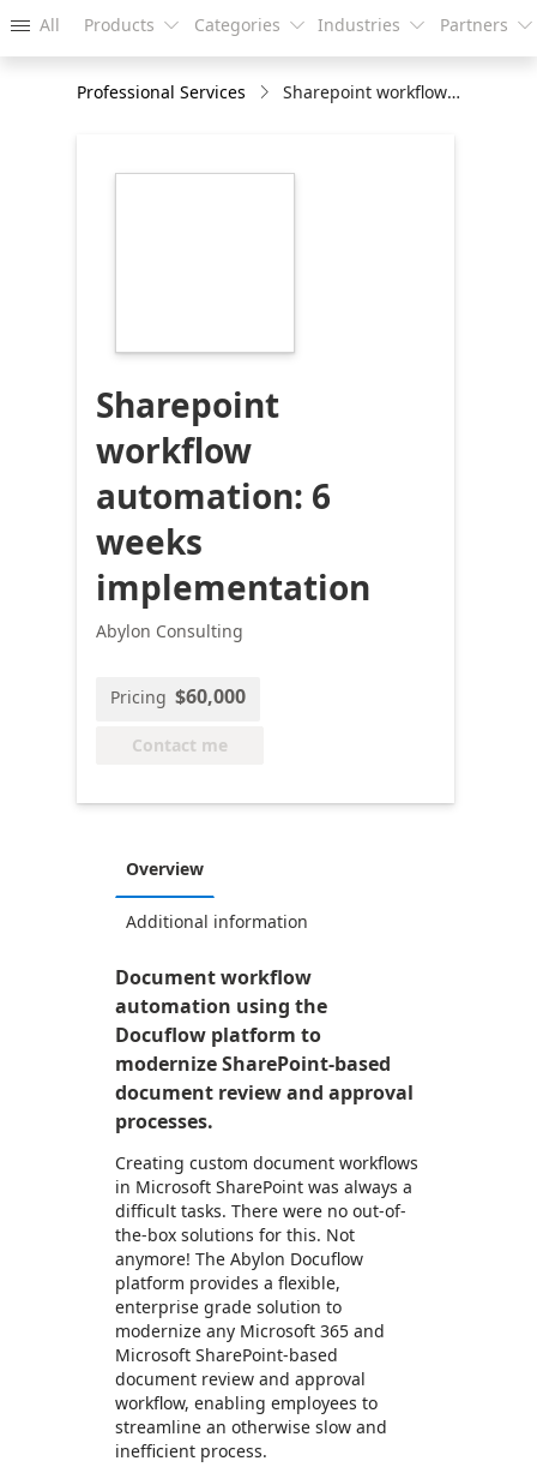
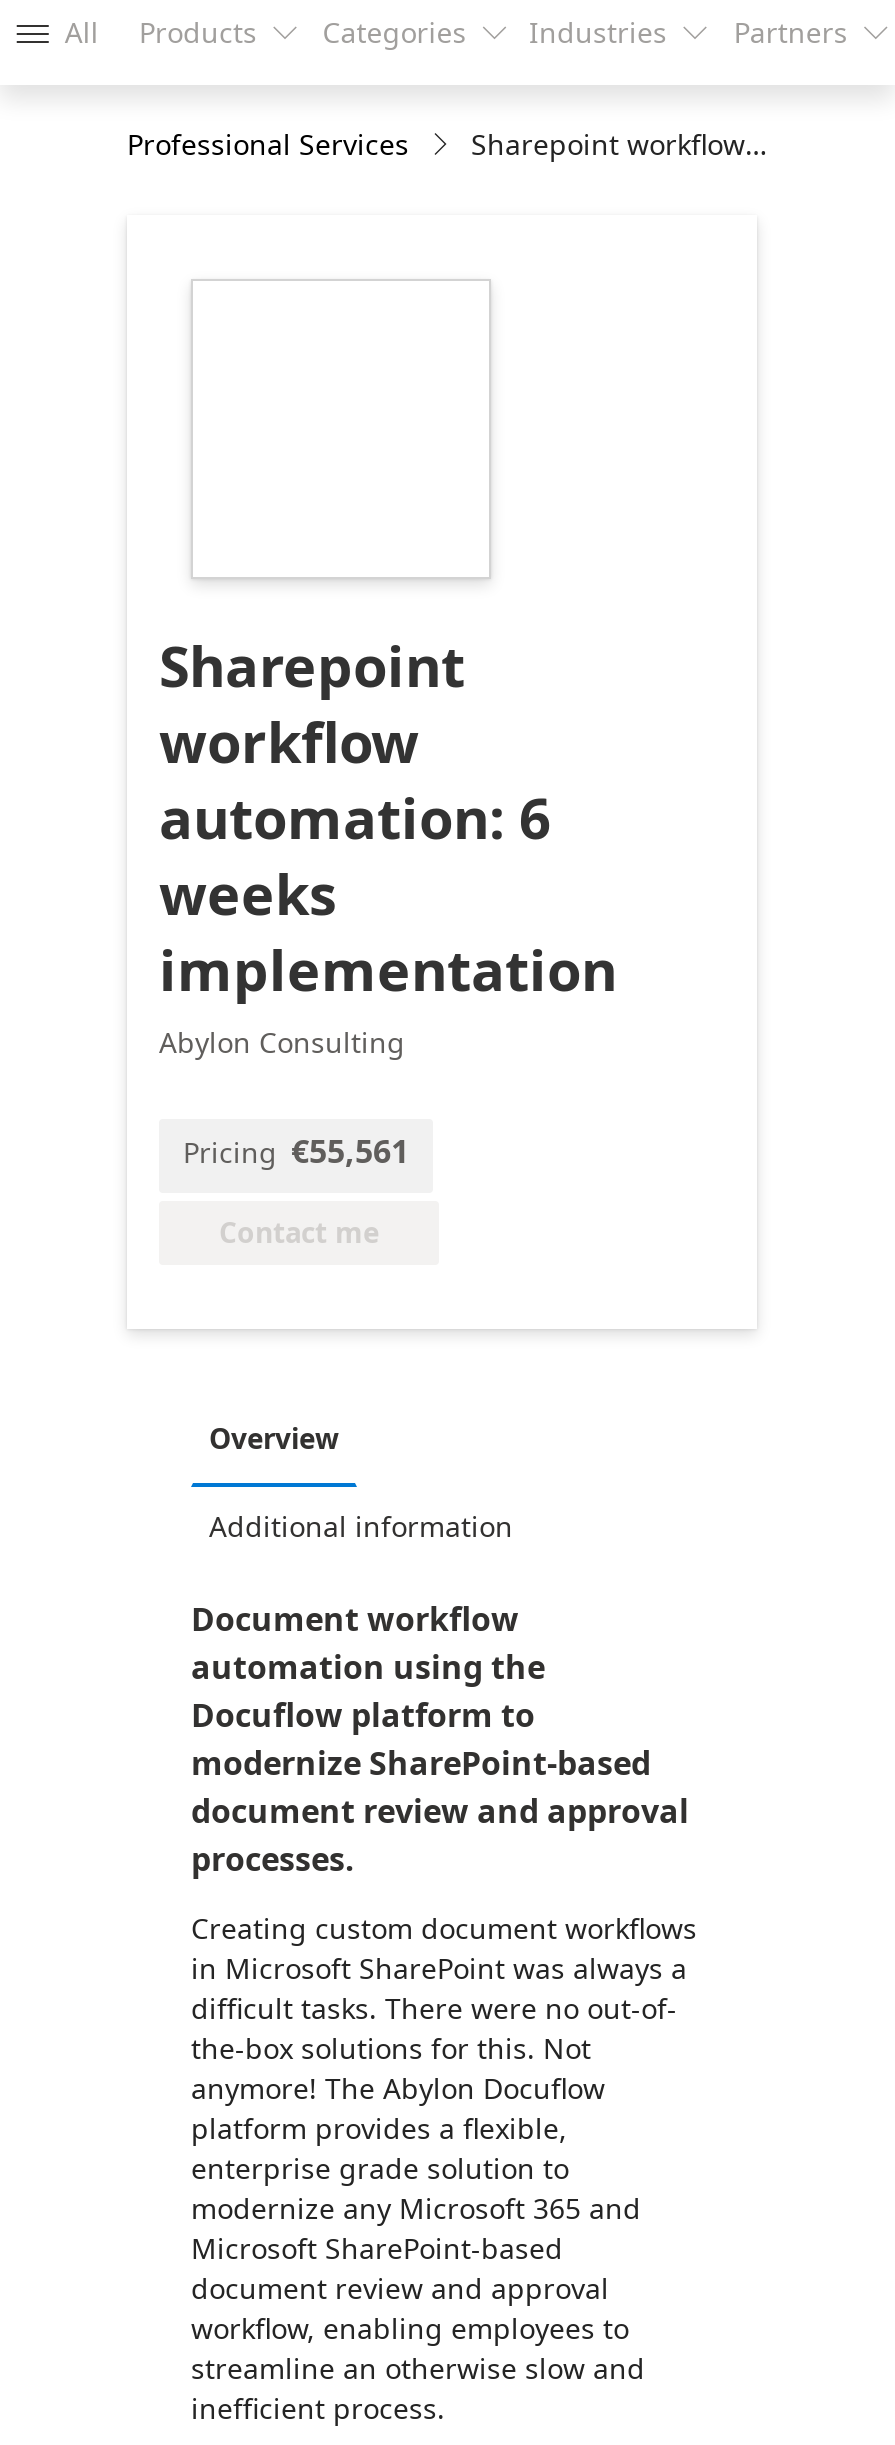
[110,683,246,709] Pricing $60,000 -> [183,1129,409,1173] Pricing €55,561

